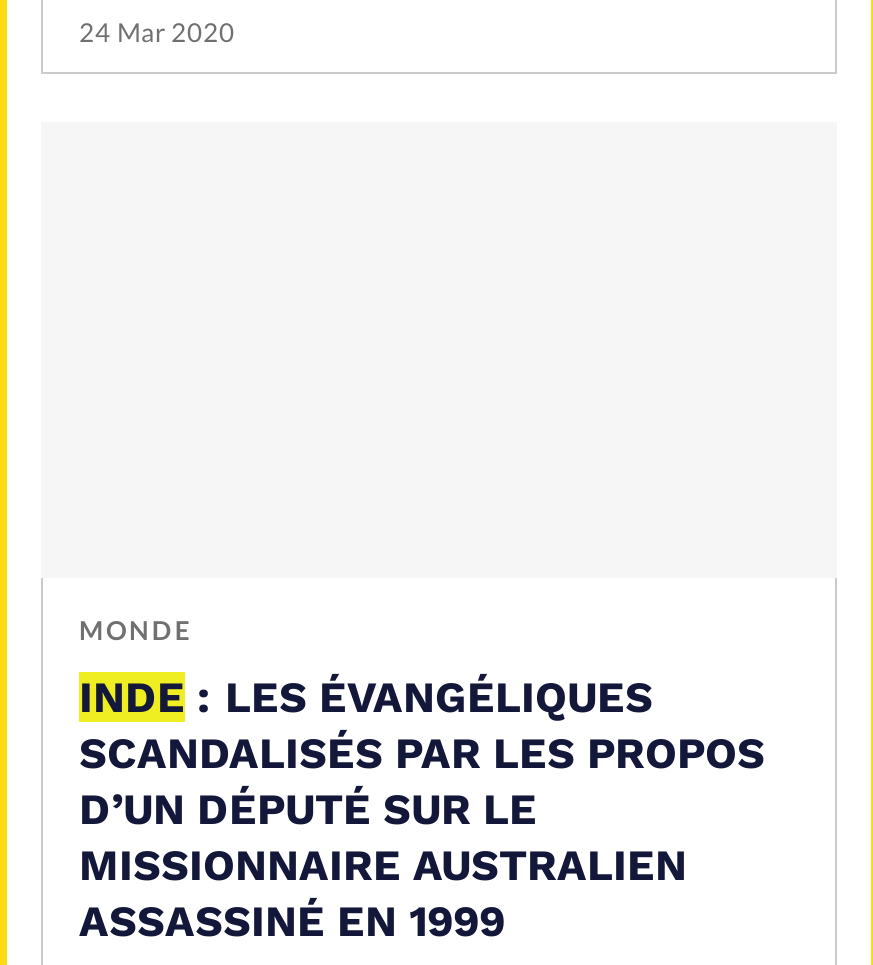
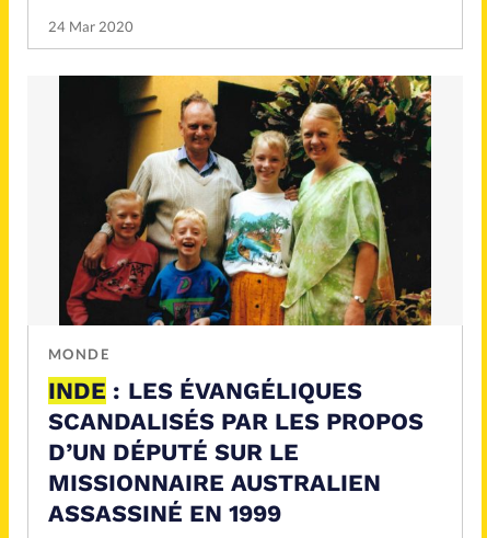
none -> [58,75,432,327] [image]

